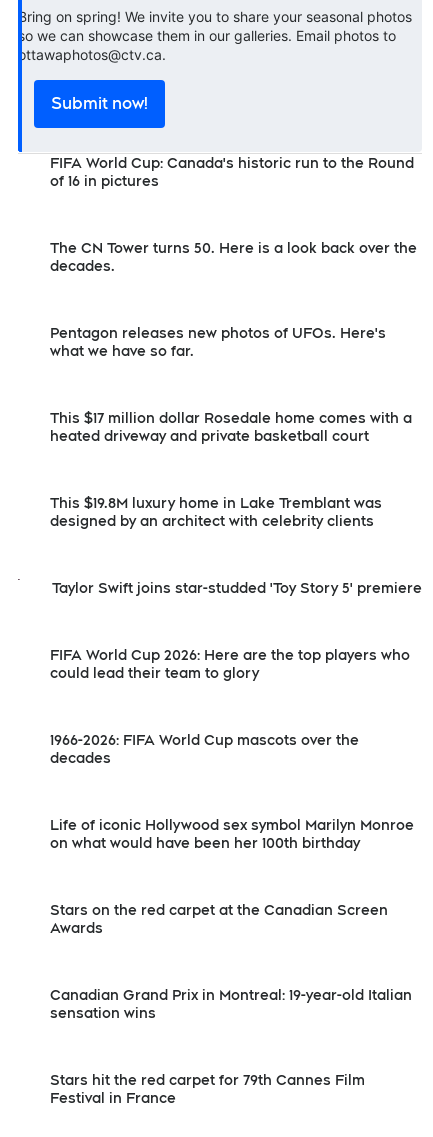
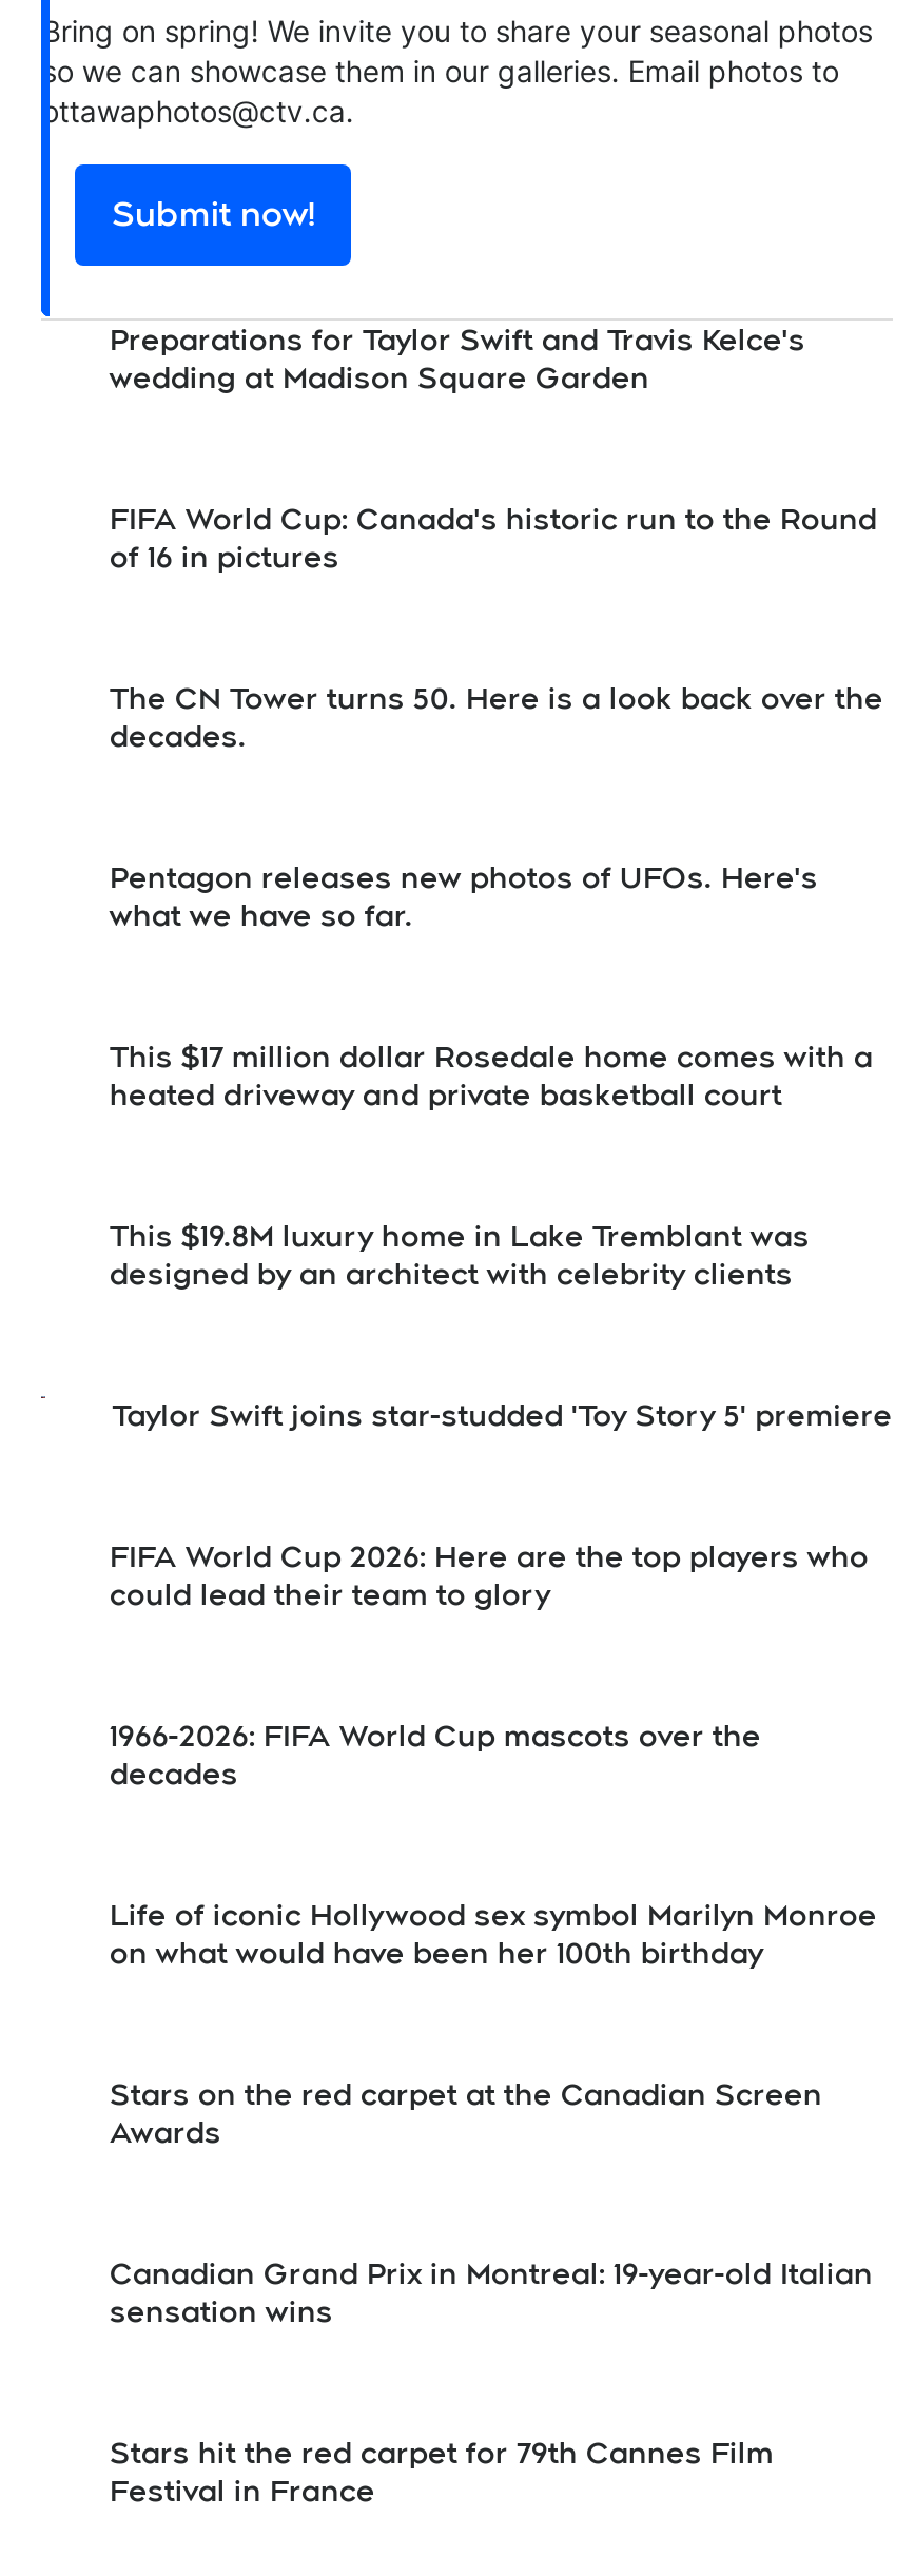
none -> [109,323,805,394] Preparations for Taylor Swift and Travis Kelce's | wedding at Madison Square Garden

